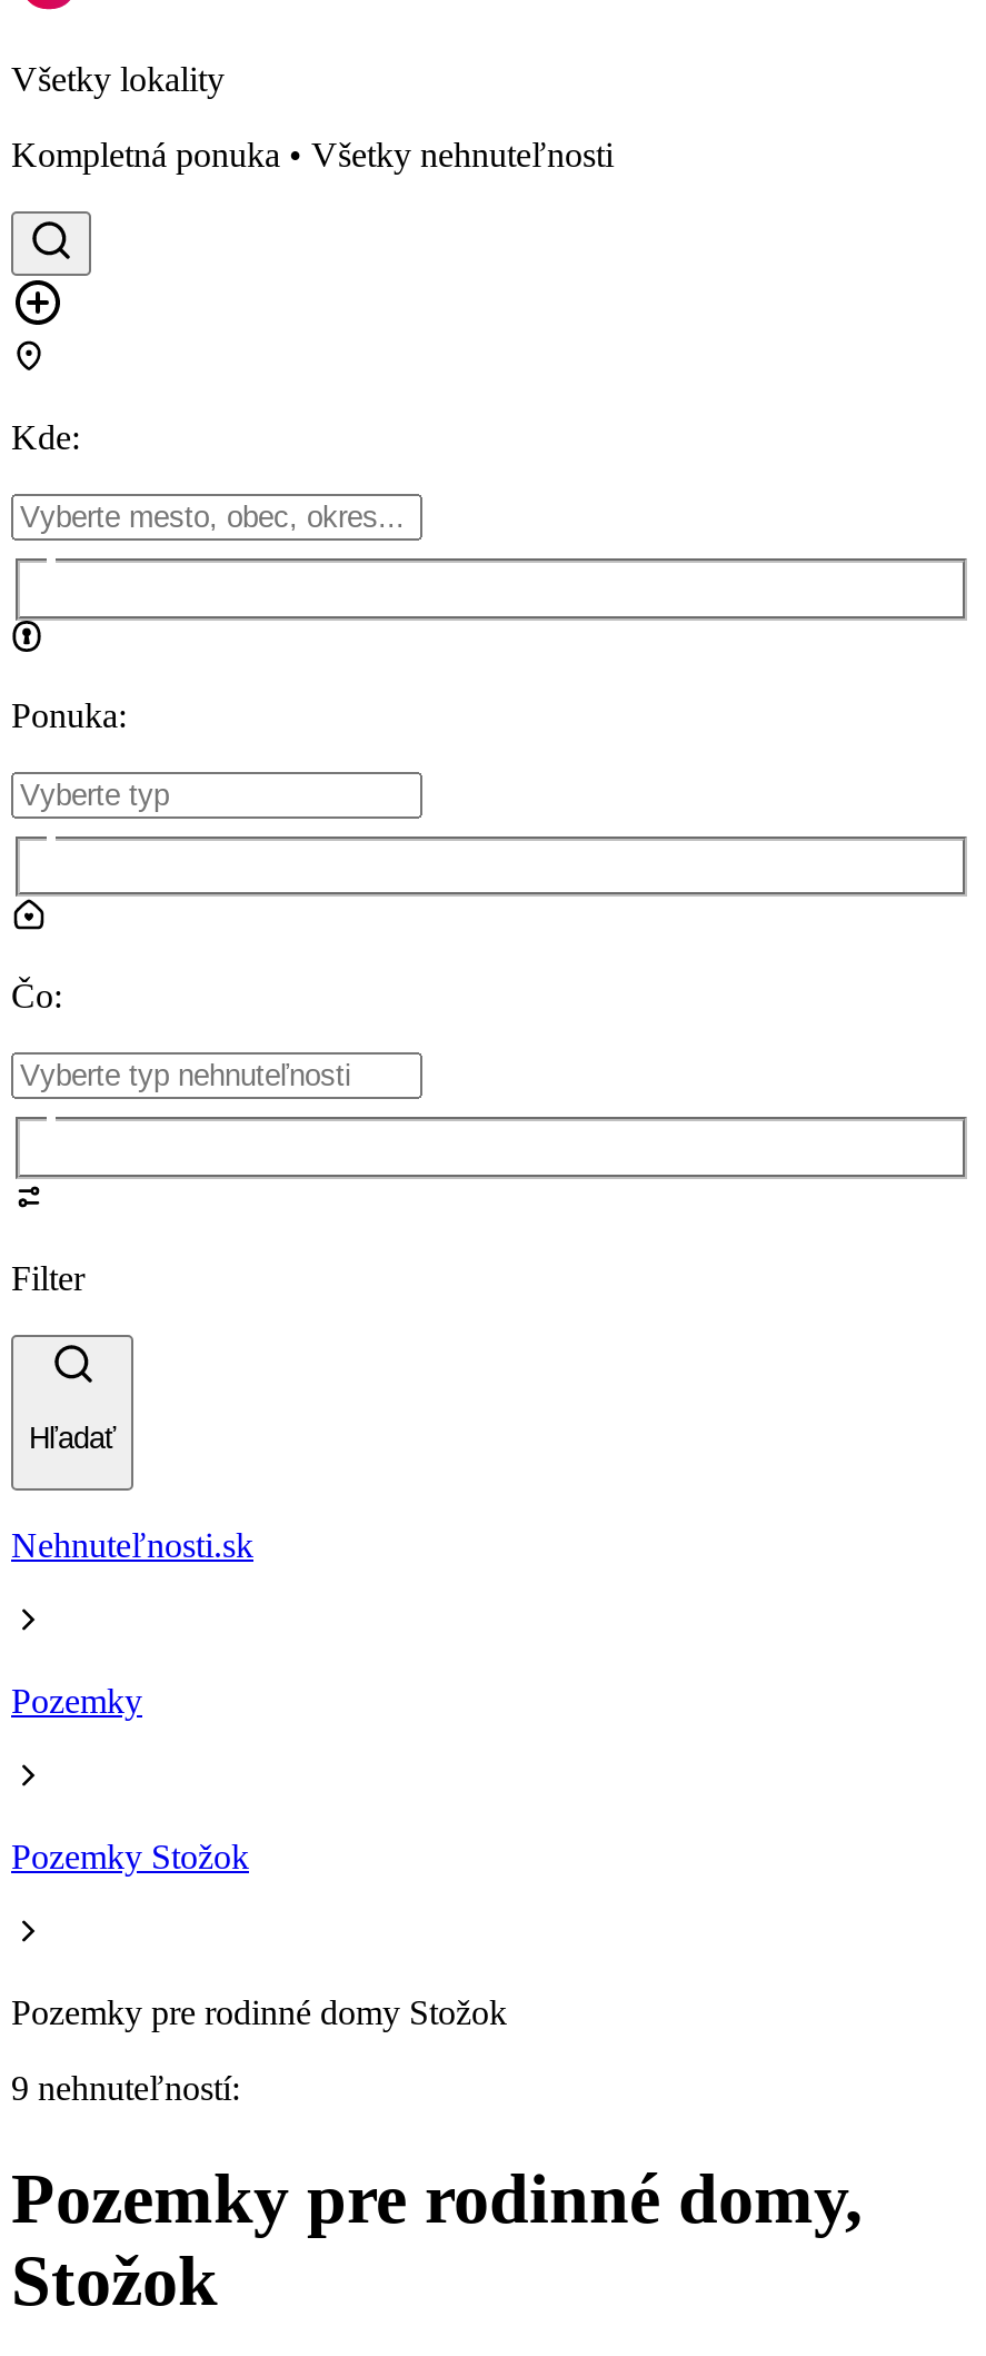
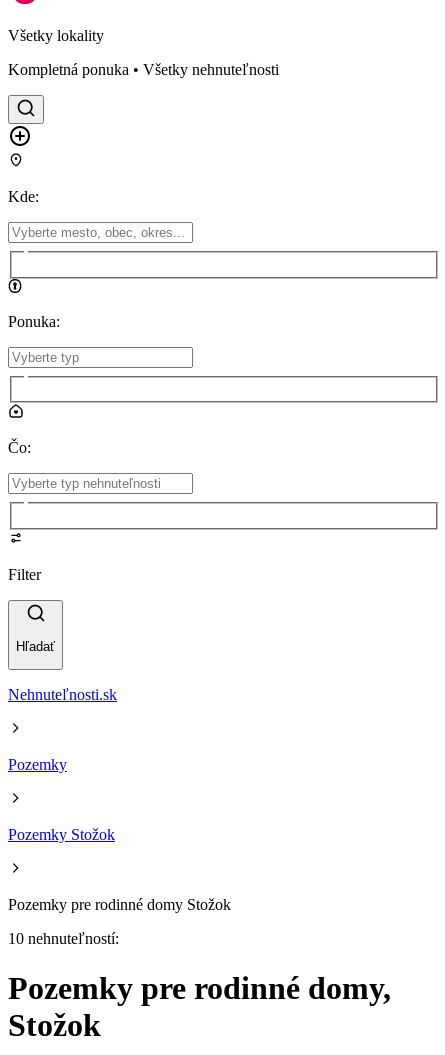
[11,2070,240,2108] 9 nehnuteľností: -> [8,930,119,947] 10 nehnuteľností:

